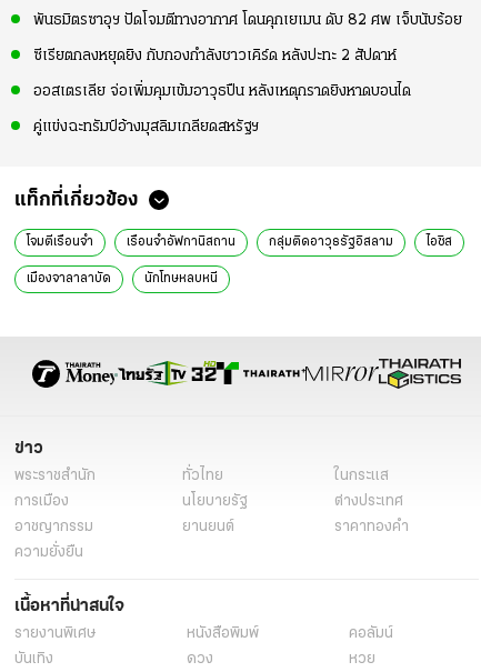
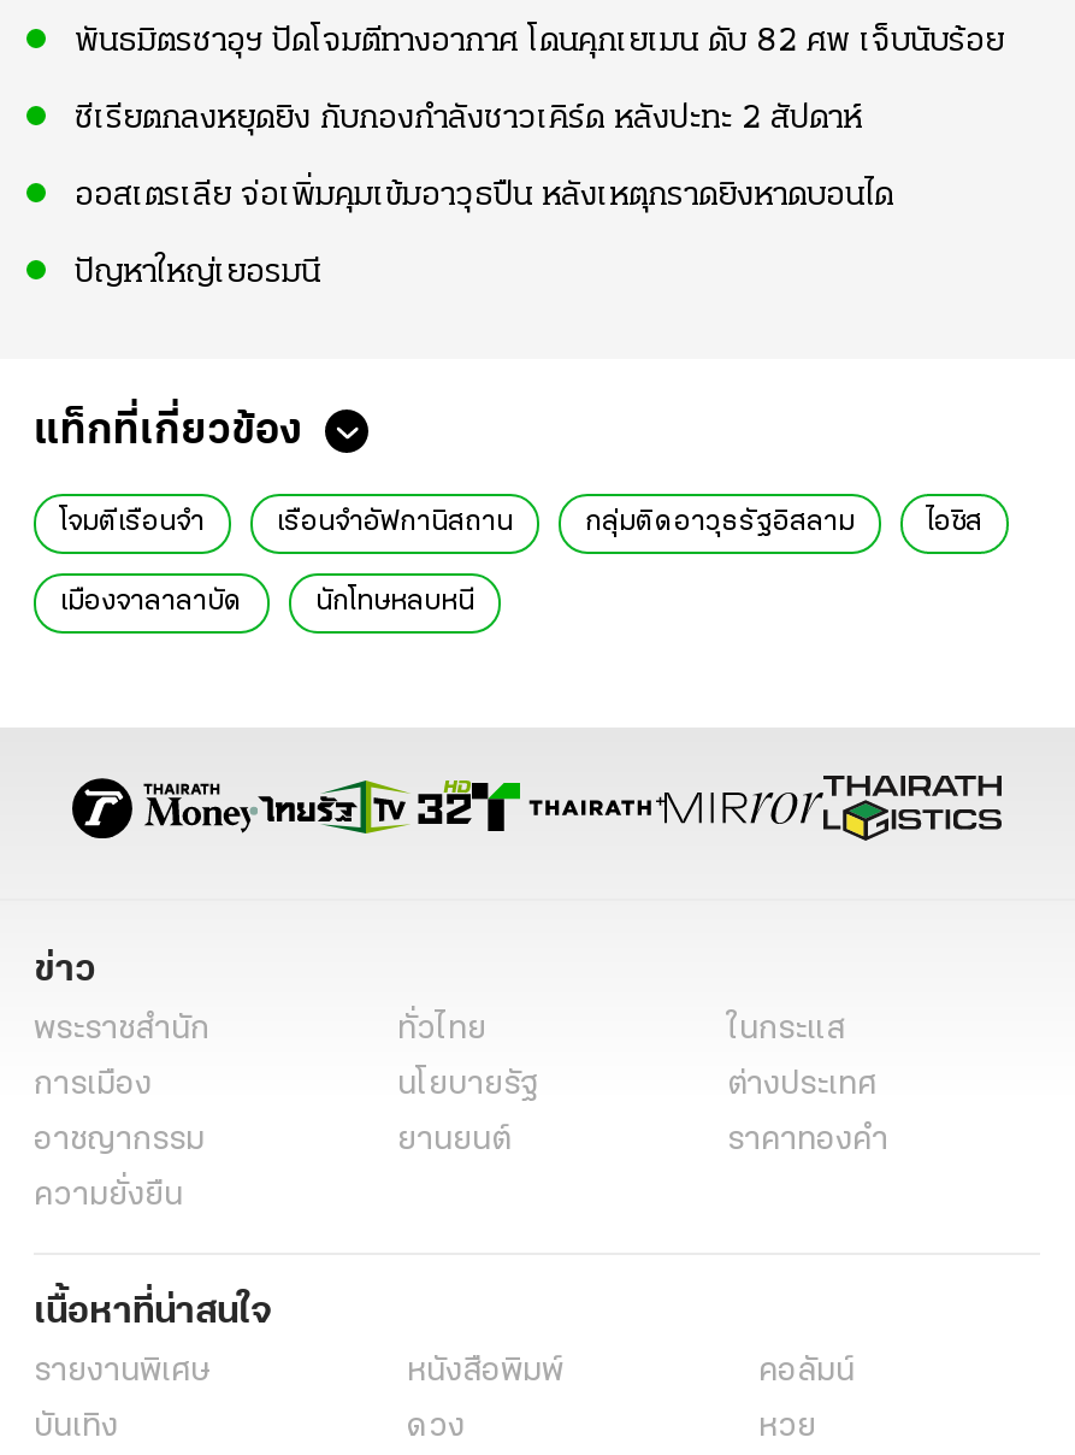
[33,119,259,135] คู่แข่งฉะทรัมป์อ้างมุสลิมเกลียดสหรัฐฯ -> [75,255,320,291] ปัญหาใหญ่เยอรมนี

